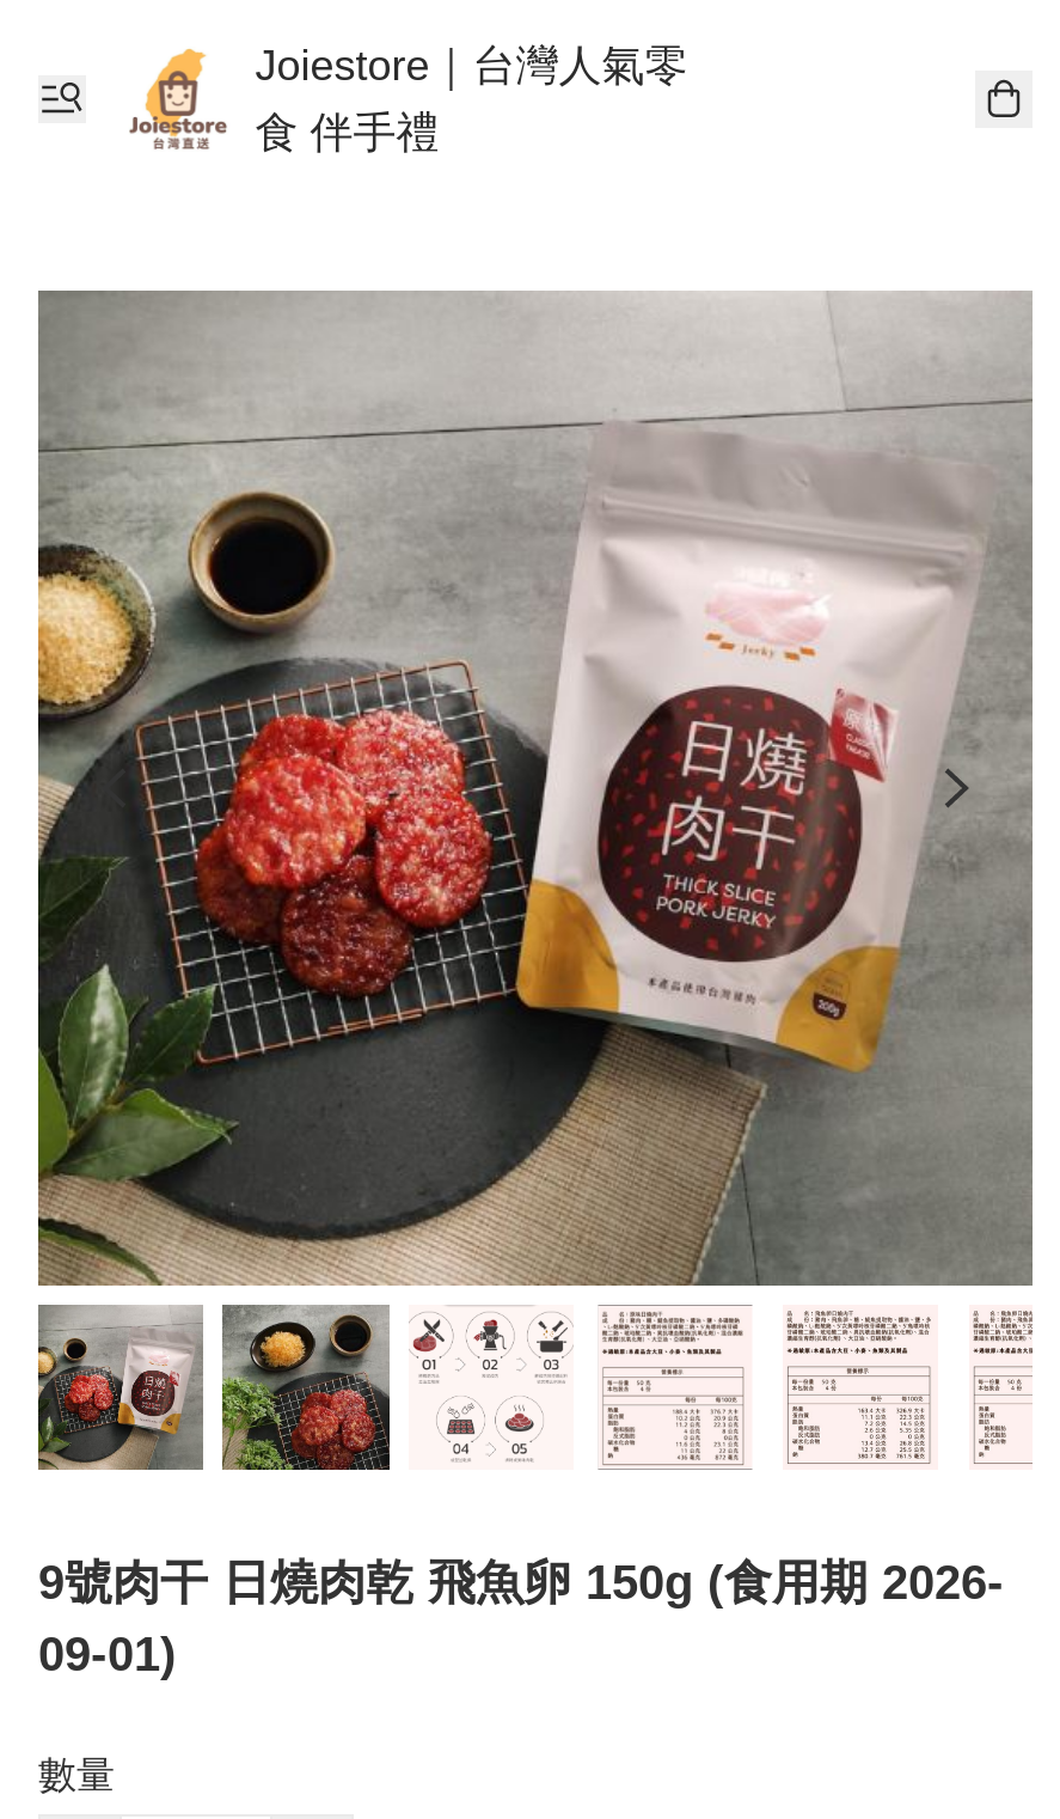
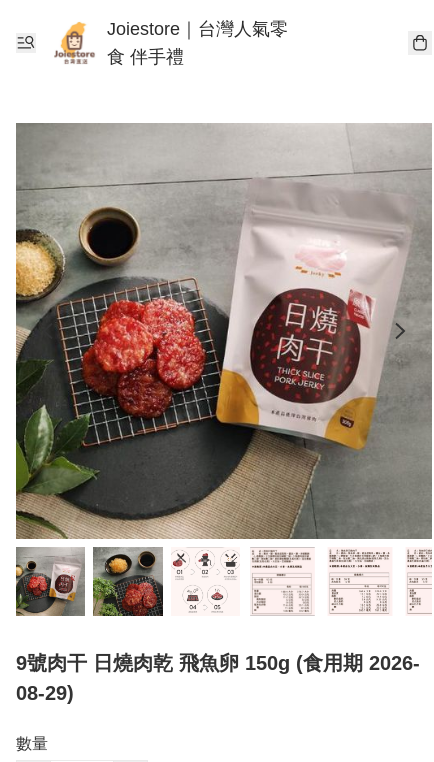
[38,1628,177,1681] 09-01) -> [16,682,74,704] 08-29)

